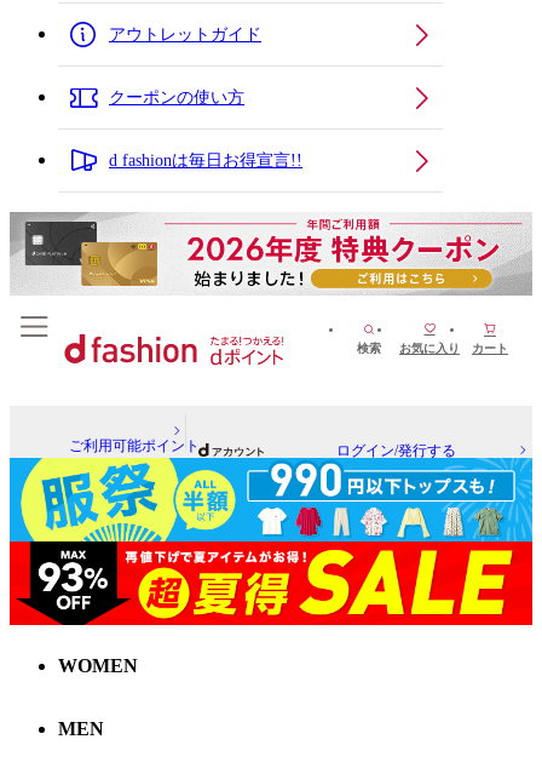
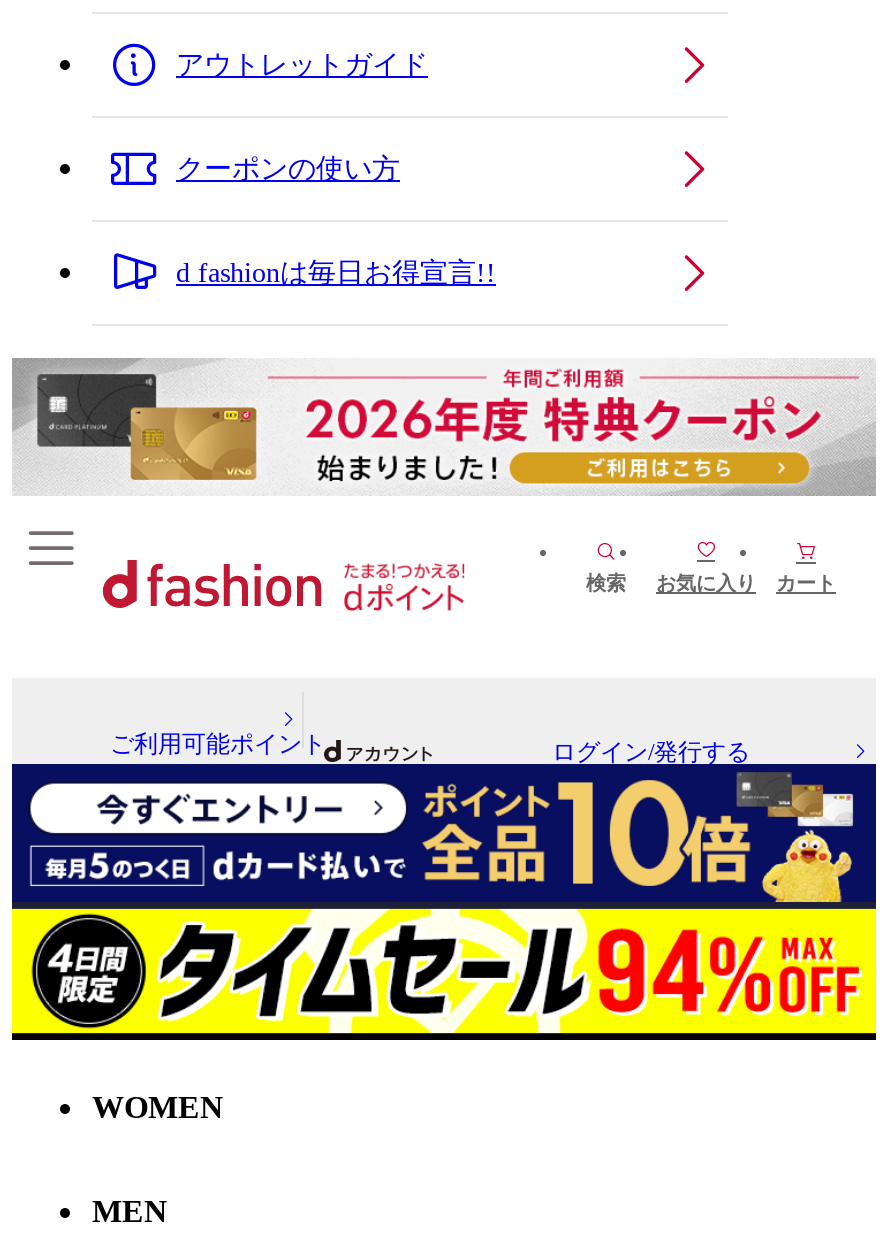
[8,457,534,626] [image] -> [10,762,878,1042] [image]

